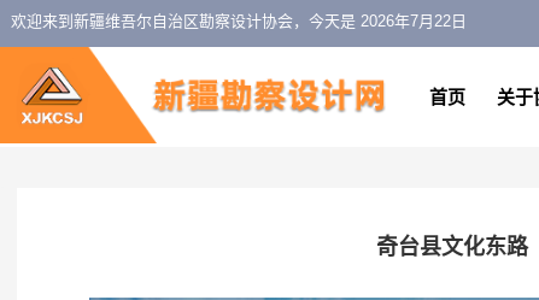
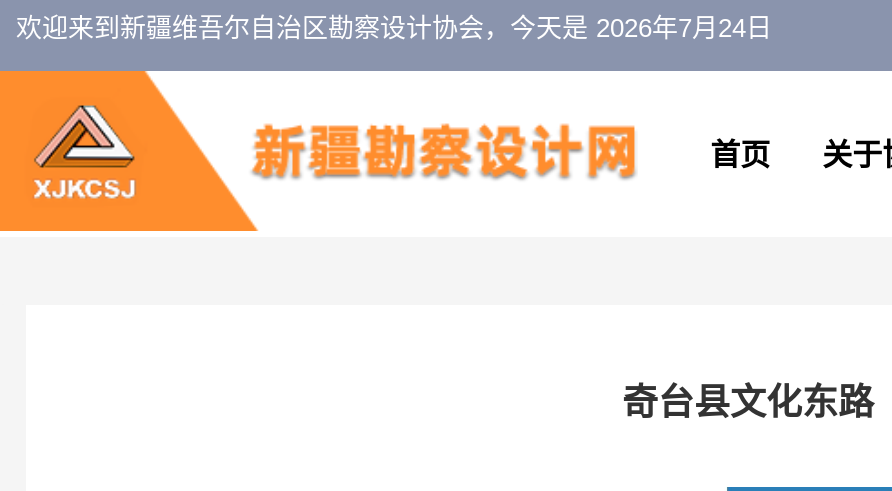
[11,12,467,30] 欢迎来到新疆维吾尔自治区勘察设计协会，今天是2026年7月22日 -> [16,13,772,43] 欢迎来到新疆维吾尔自治区勘察设计协会，今天是2026年7月24日

